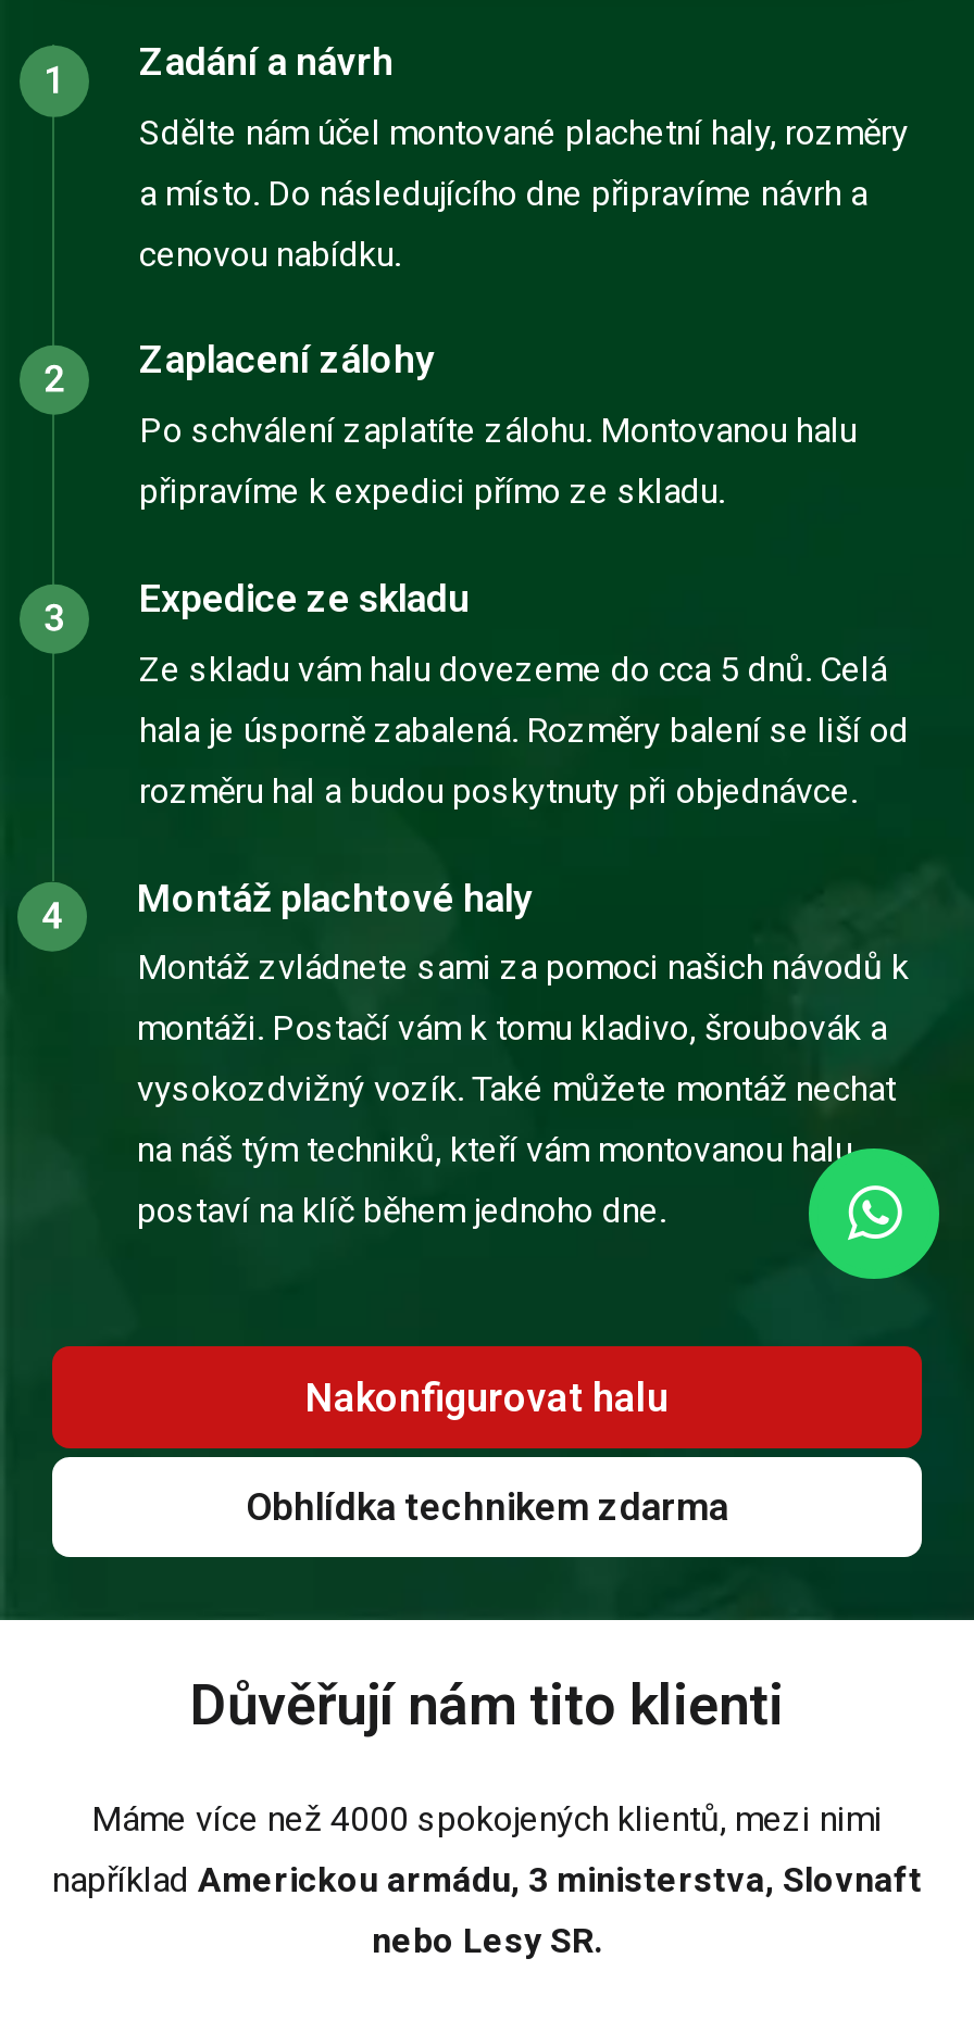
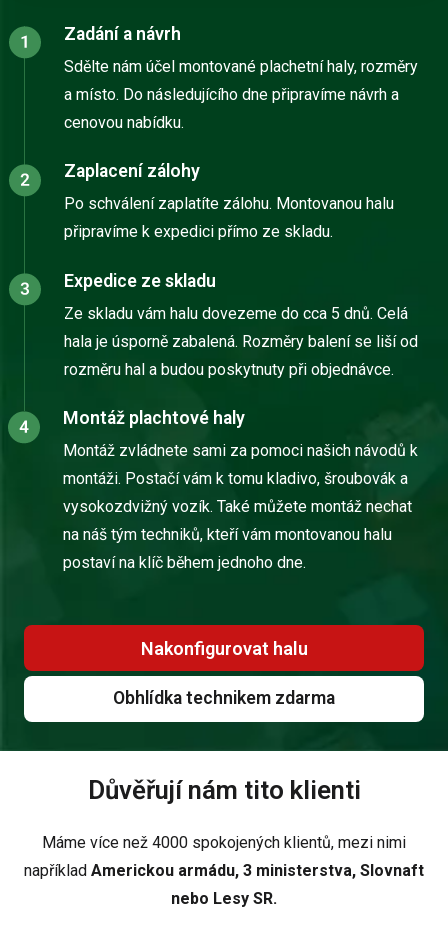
[807,1146,941,1281] [image] -> none

